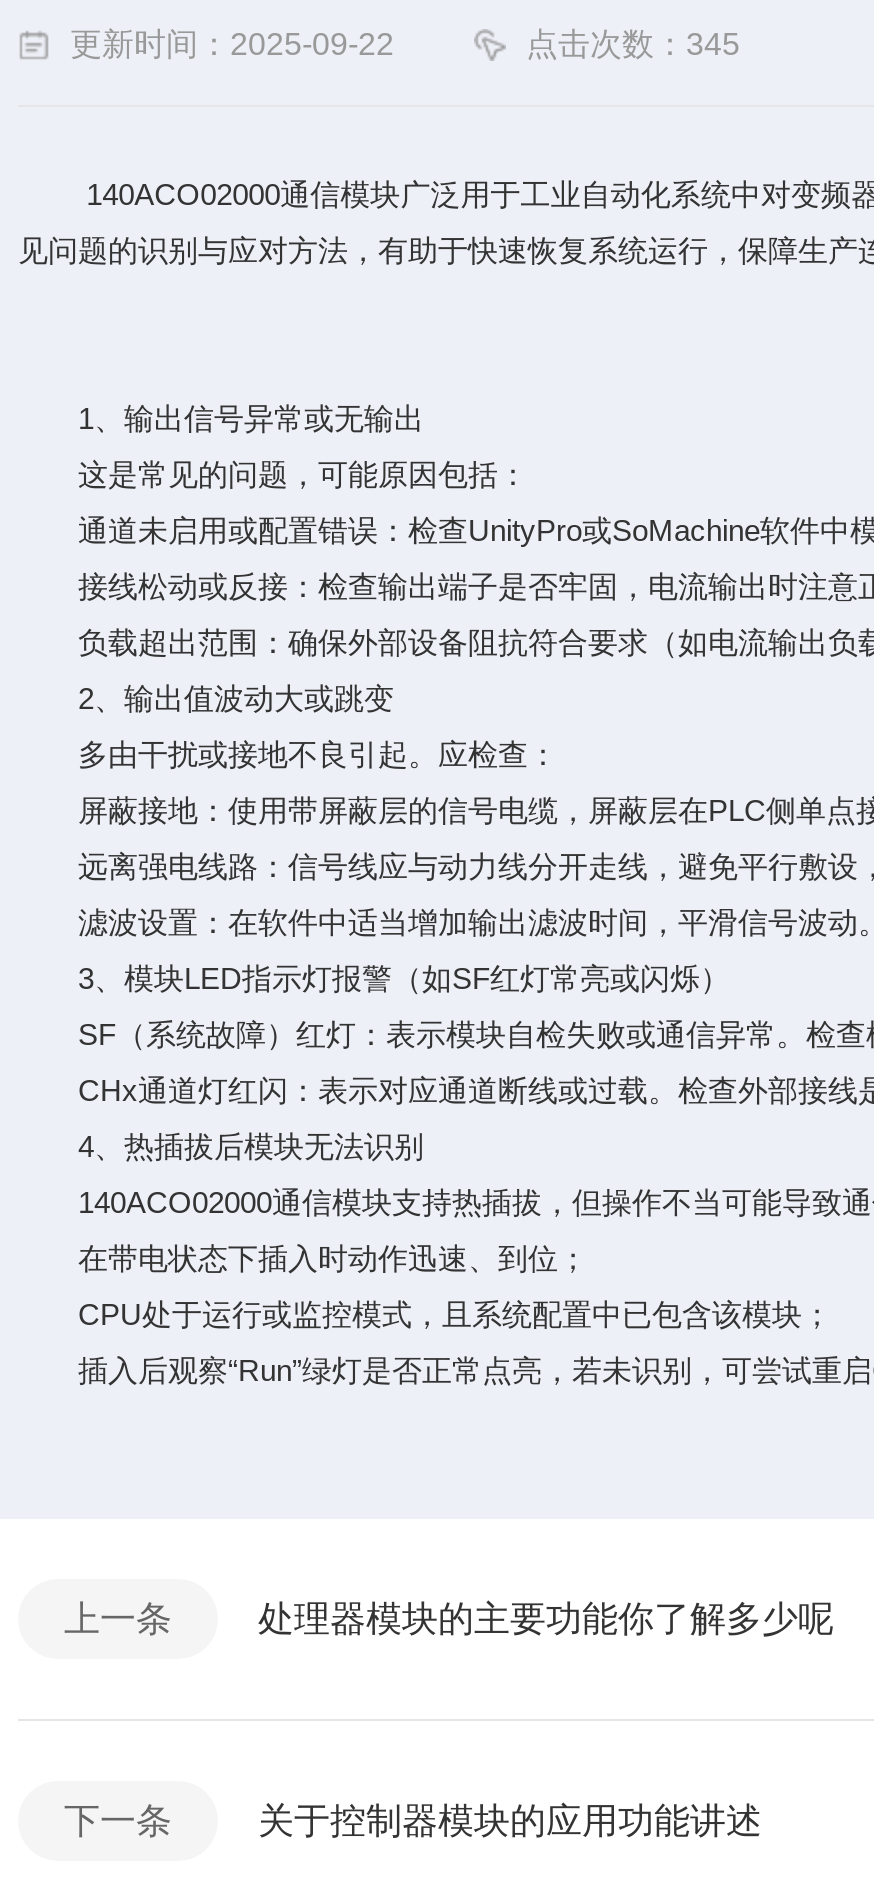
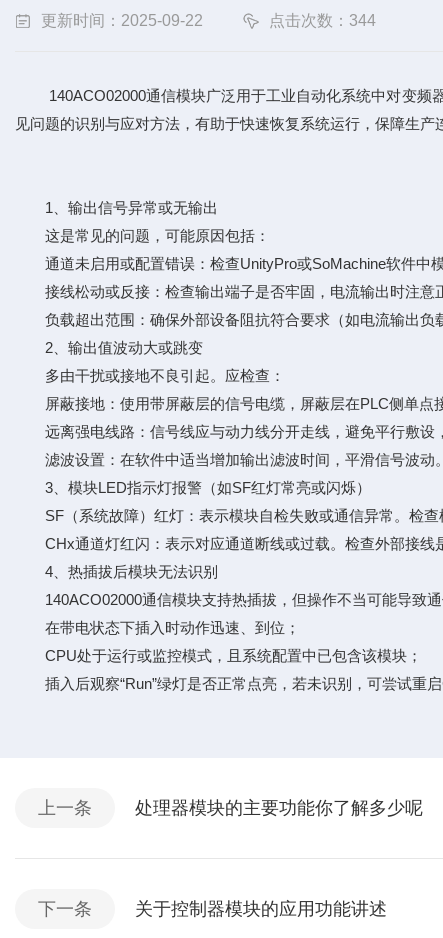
[526,27,740,61] 点击次数：345 -> [269,12,376,29] 点击次数：344

